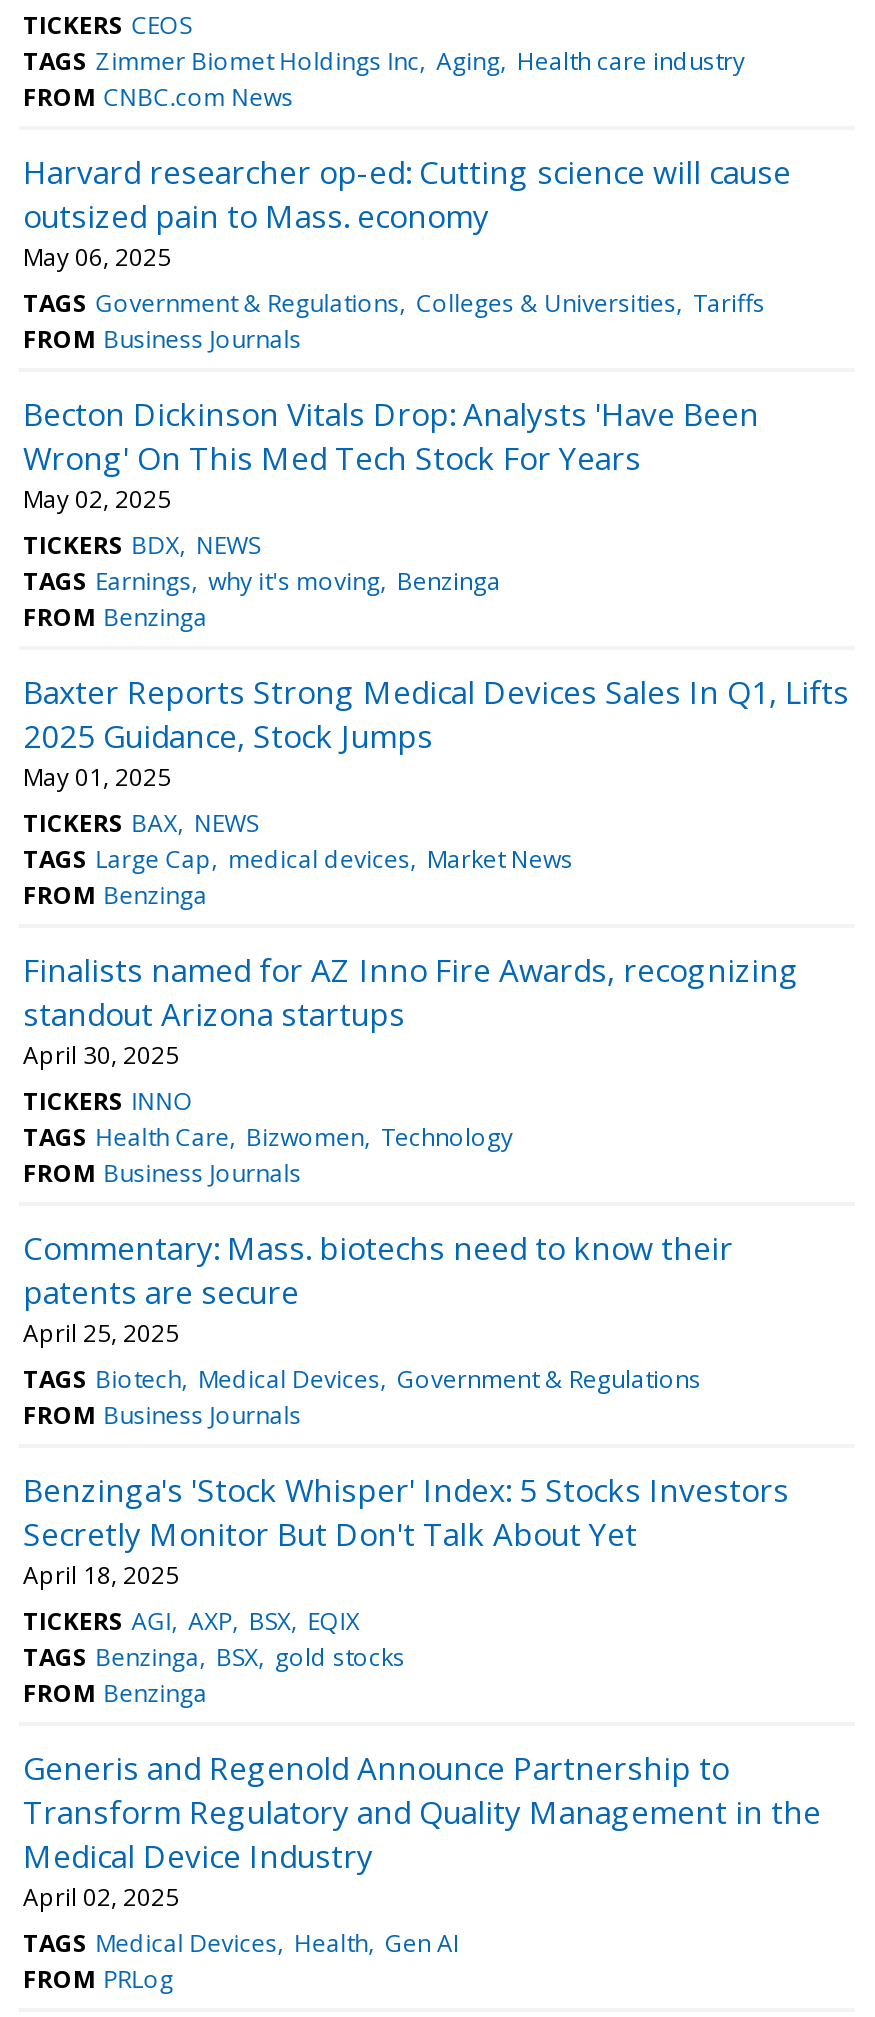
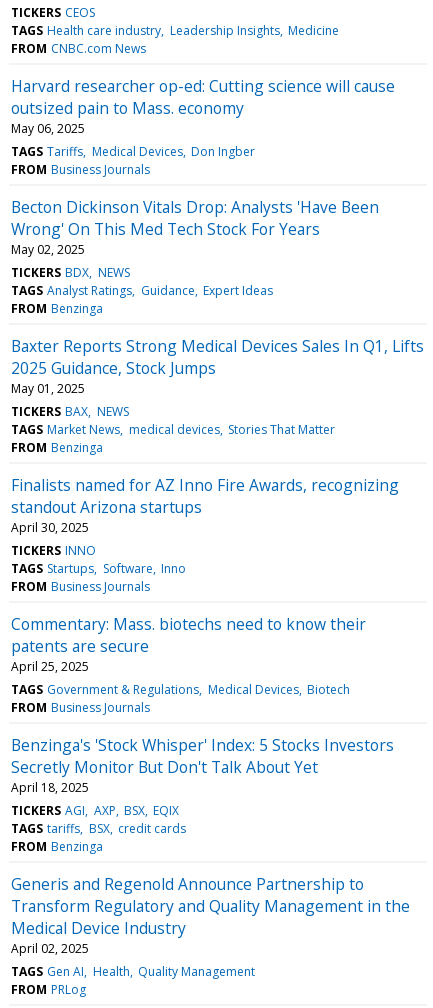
[23,44,745,78] TAGS Zimmer Biomet Holdings Inc Aging Health care industry -> [11,22,339,39] TAGS Health care industry Leadership Insights Medicine
[23,286,765,320] TAGS Government & Regulations Colleges & Universities Tariffs -> [11,143,255,160] TAGS Tariffs Medical Devices Don Ingber
[23,564,501,598] TAGS Earnings why it's moving Benzinga -> [11,282,273,299] TAGS Analyst Ratings Guidance Expert Ideas
[23,842,573,876] TAGS Large Cap medical devices Market News -> [11,421,335,438] TAGS Market News medical devices Stories That Matter
[23,1120,513,1154] TAGS Health Care Bizwomen Technology -> [11,560,186,577] TAGS Startups Software Inno
[23,1362,701,1396] TAGS Biotech Medical Devices Government & Regulations -> [11,681,350,698] TAGS Government & Regulations Medical Devices Biotech
[23,1640,405,1674] TAGS Benzinga BSX gold stocks -> [11,820,186,837] TAGS tariffs BSX credit cards
[23,1926,459,1960] TAGS Medical Devices Health Gen AI -> [11,963,255,980] TAGS Gen AI Health Quality Management

